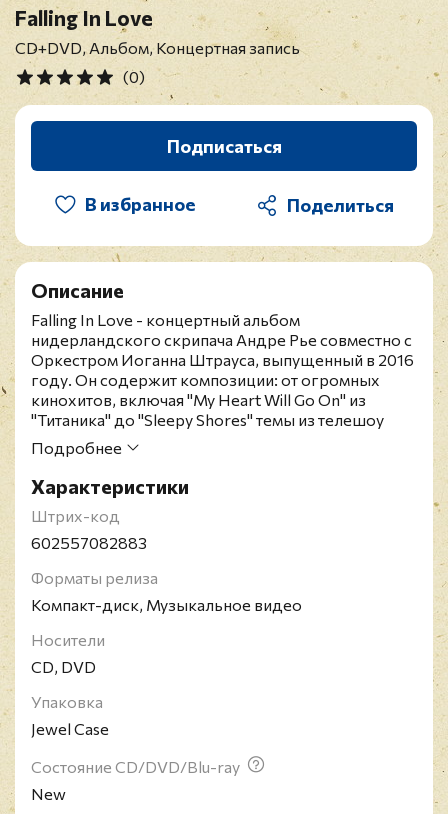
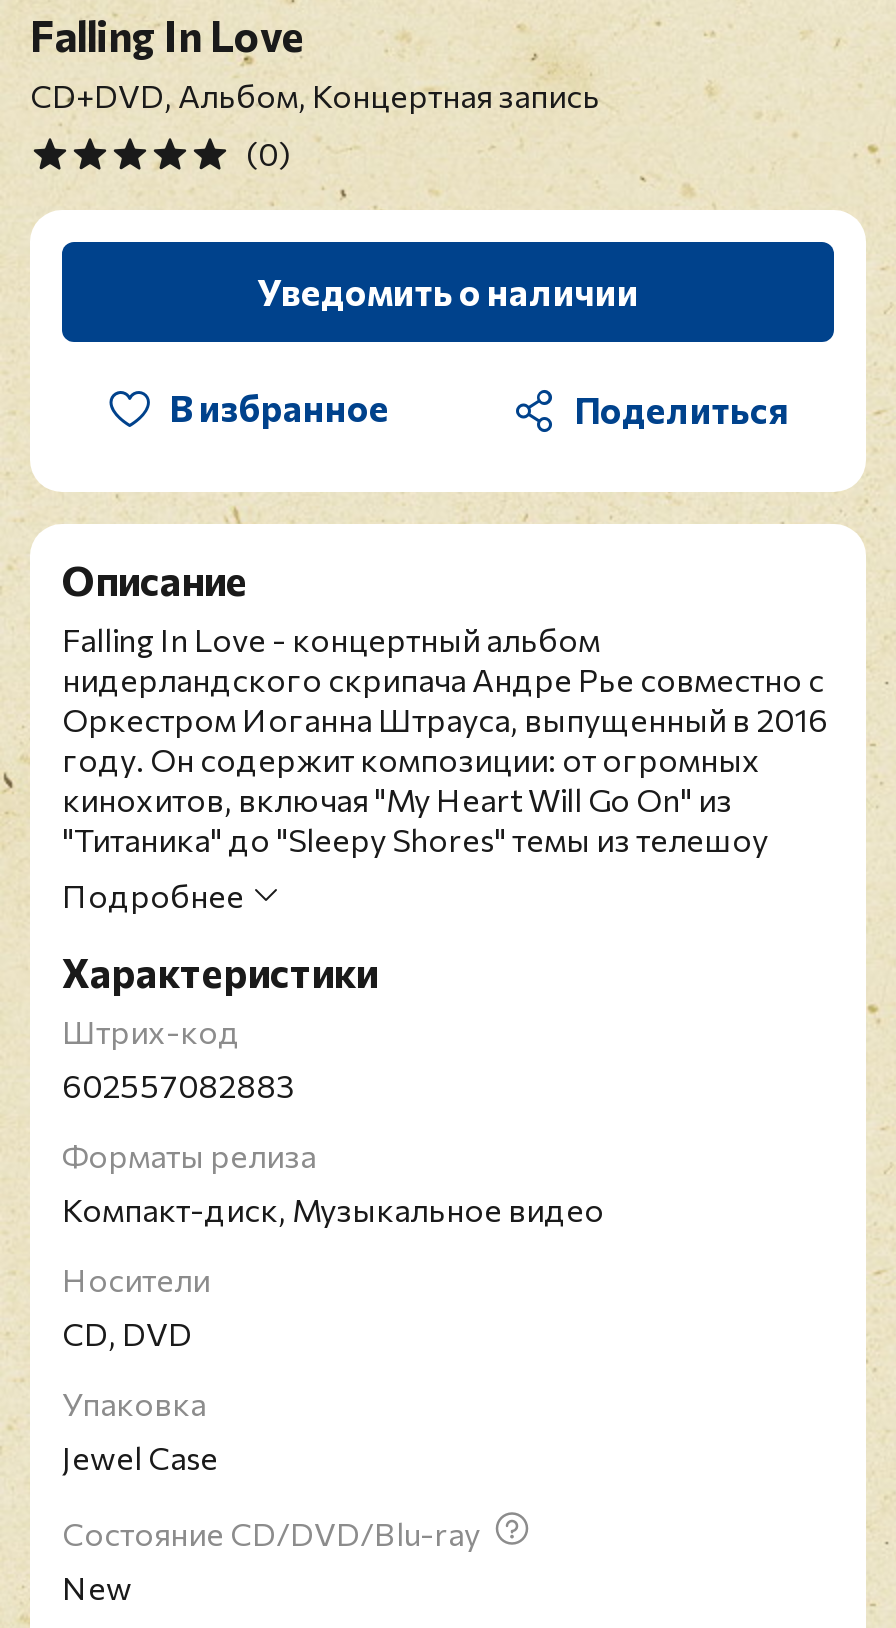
[166,135,281,157] Подписаться -> [257,270,639,314] Уведомить о наличии

